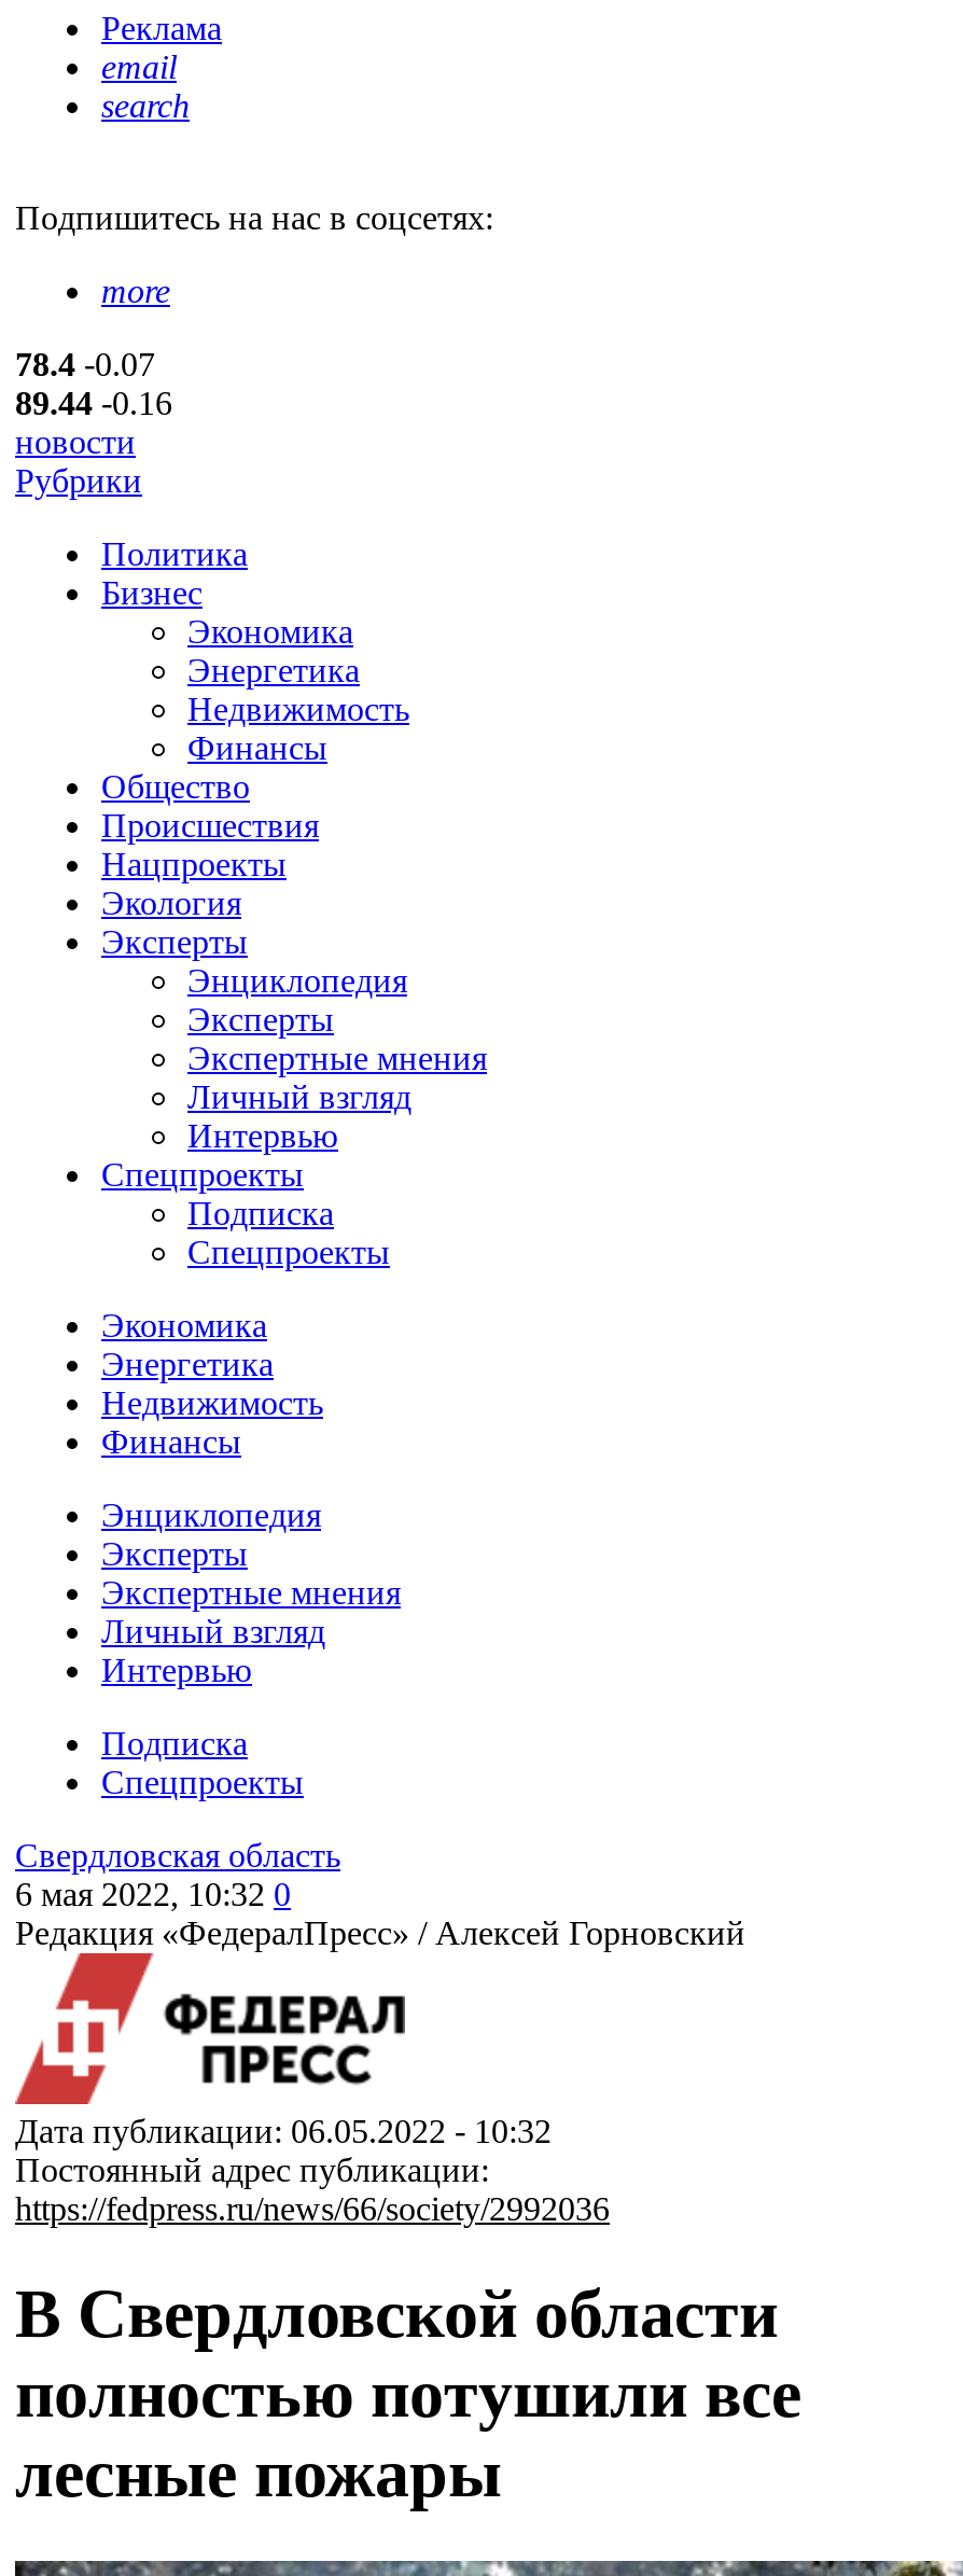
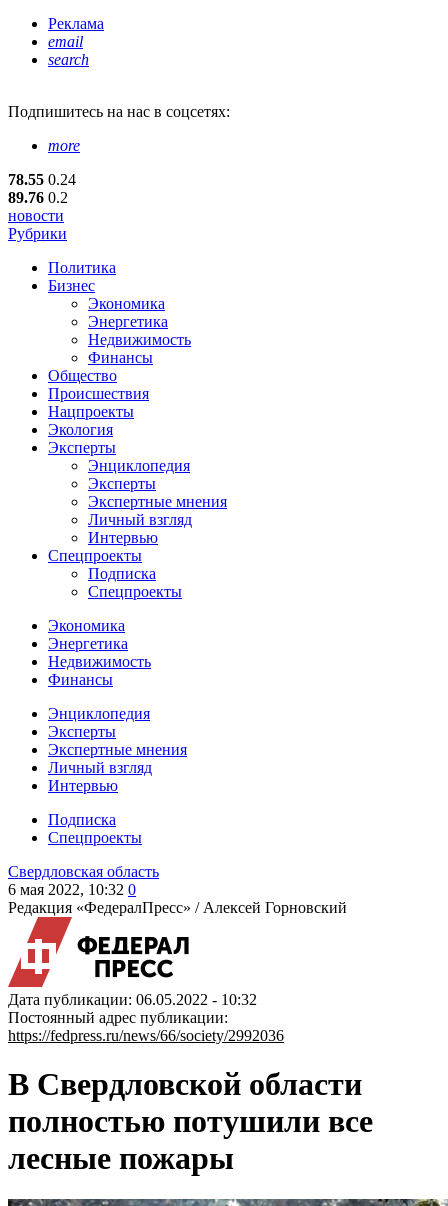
[15,346,155,382] 78.4 -0.07 -> [8,171,76,188] 78.55 0.24
[15,385,172,421] 89.44 -0.16 -> [8,189,68,206] 89.76 0.2

